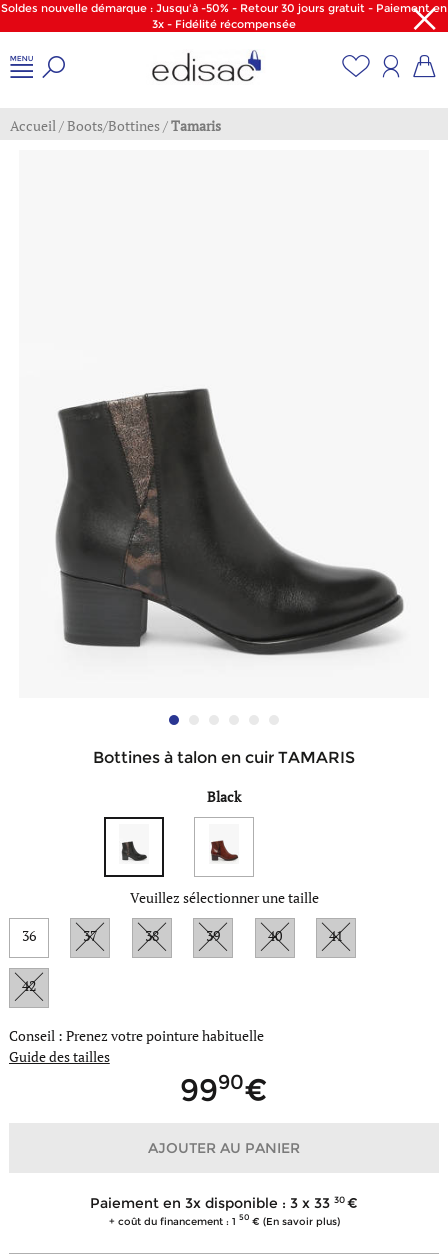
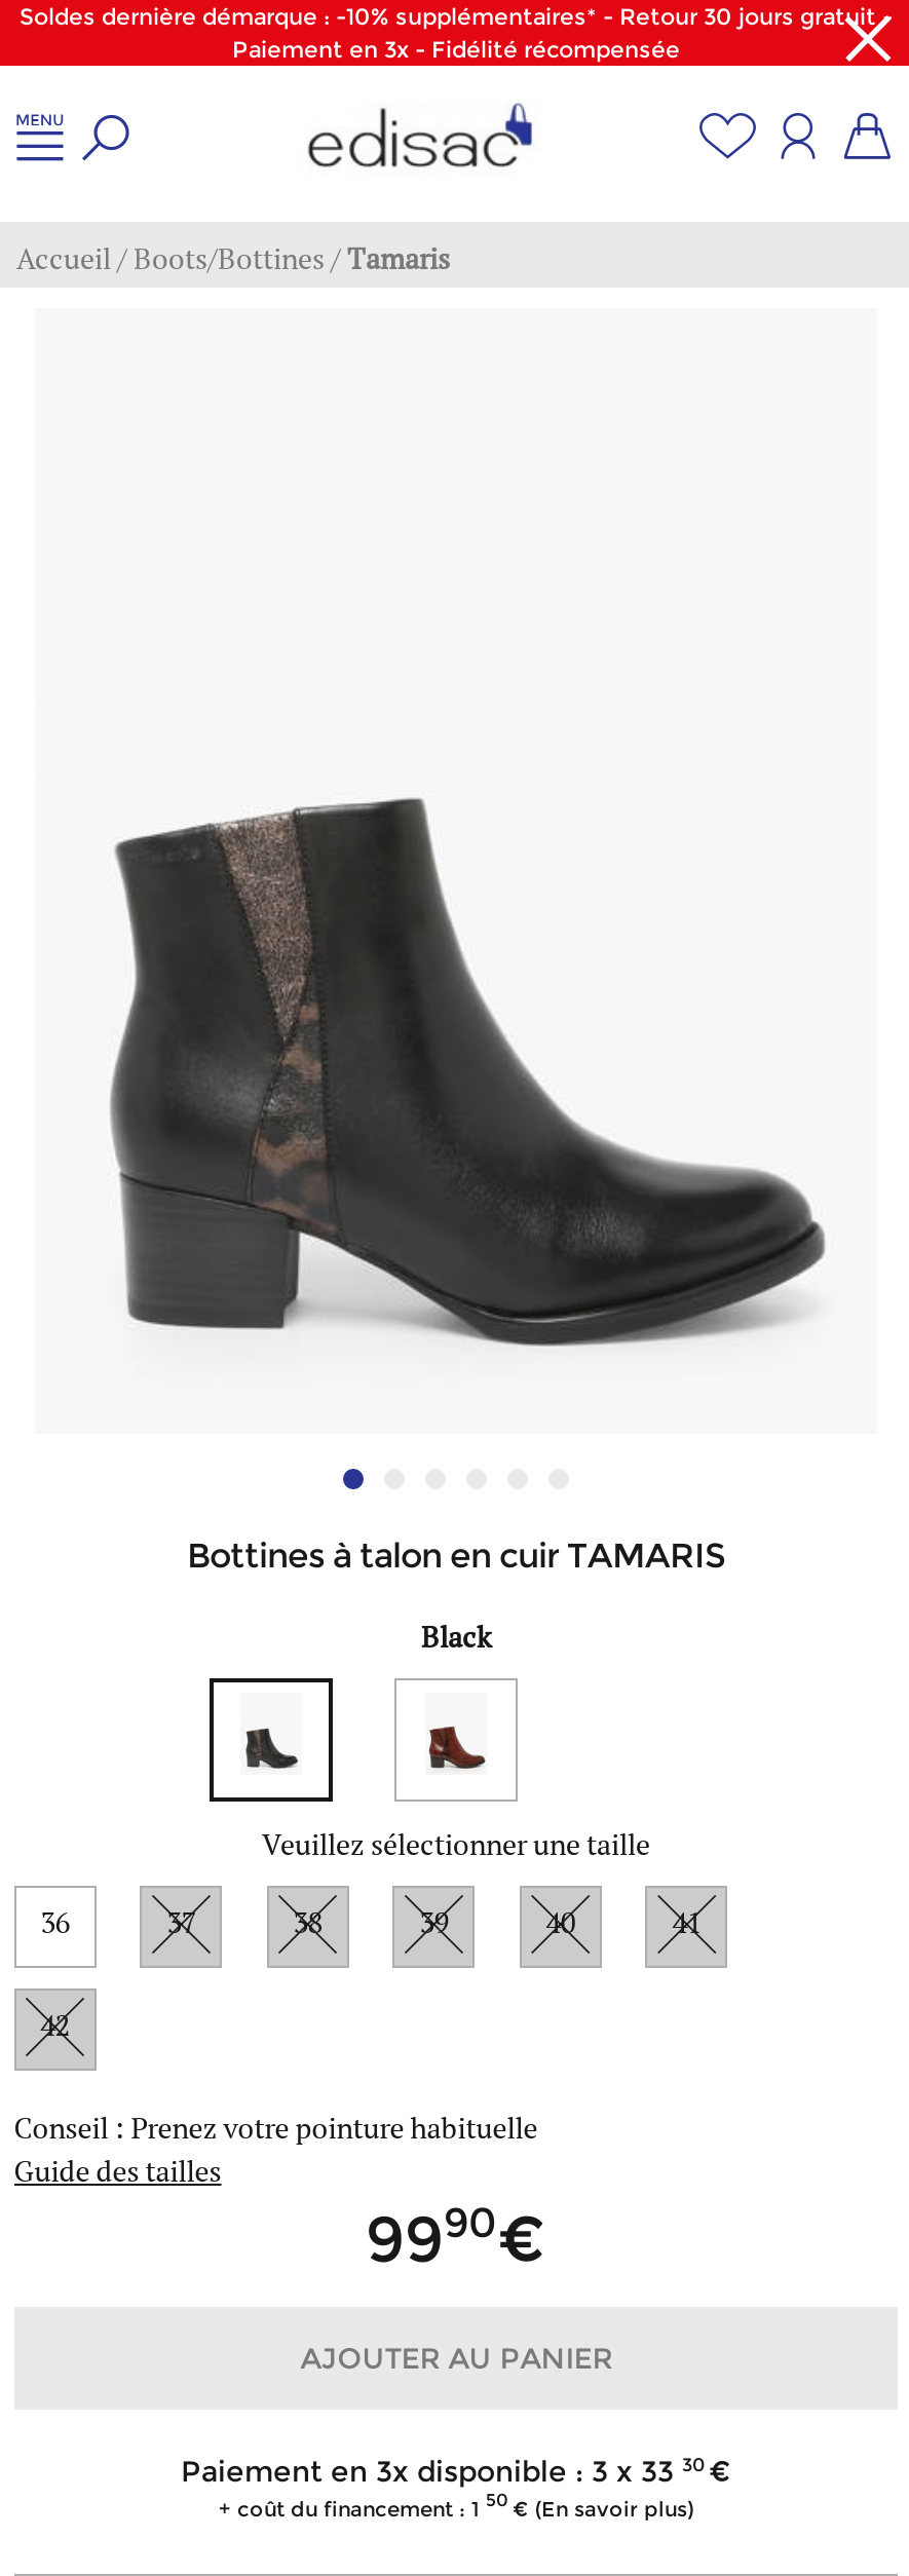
[1,1,447,31] Soldes nouvelle démarque : Jusqu'à -50% - Retour 30 jours gratuit - Paiement en | 3x - Fidélité récompensée -> [20,2,893,64] Soldes dernière démarque : -10% supplémentaires* - Retour 30 jours gratuit - | Paiement en 3x - Fidélité récompensée

